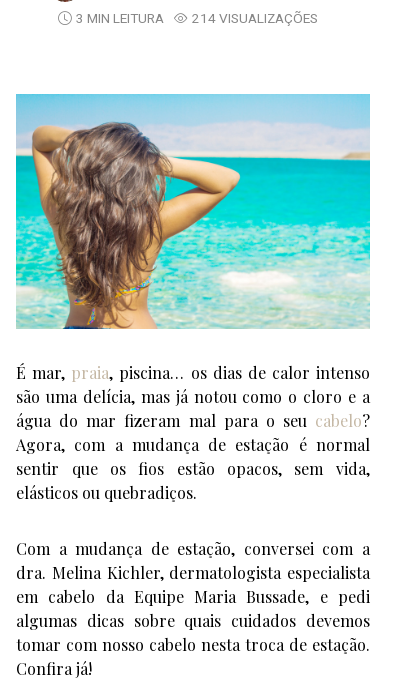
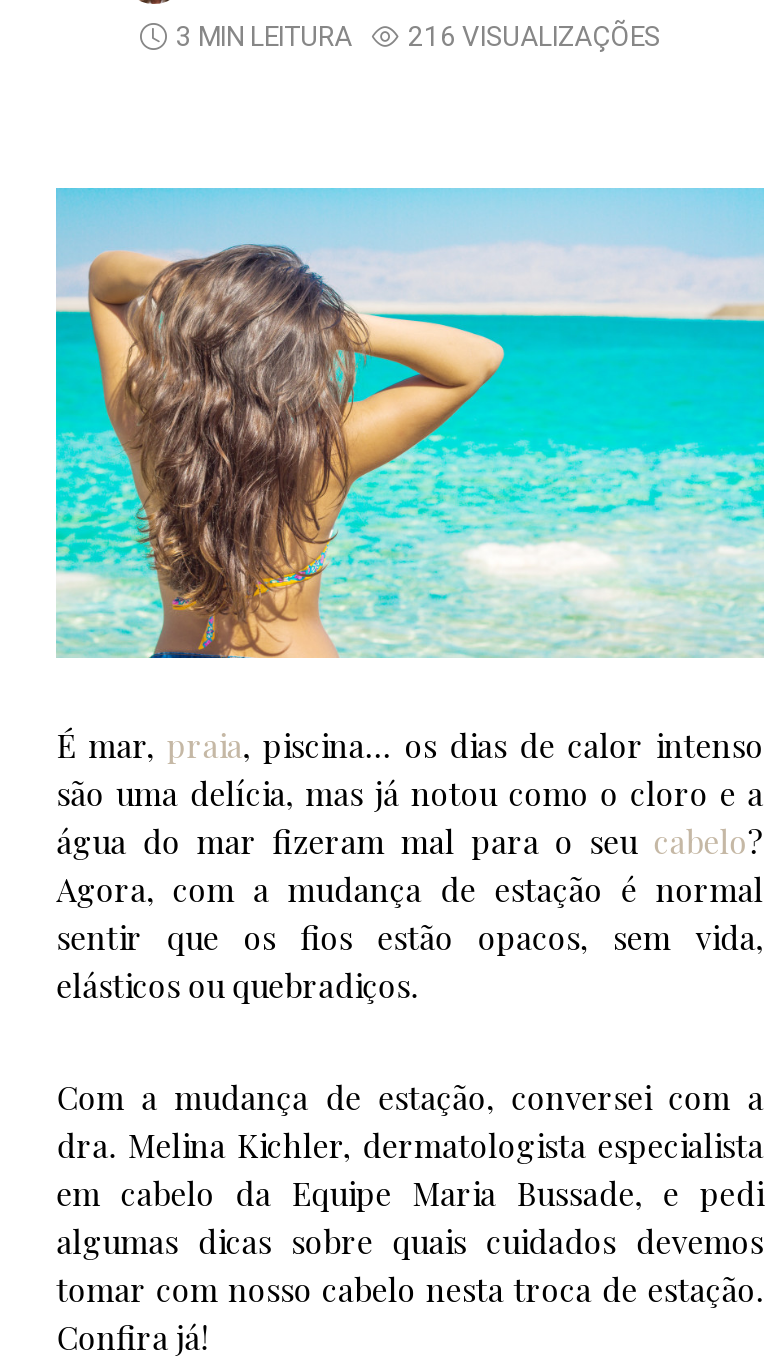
[192,9,318,29] 214 VISUALIZAÇÕES -> [408,17,660,57] 216 VISUALIZAÇÕES

